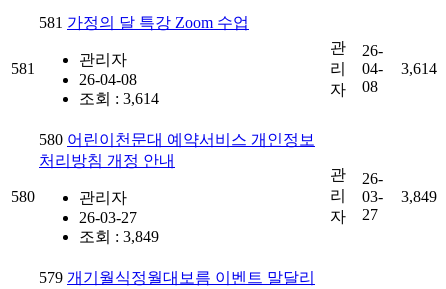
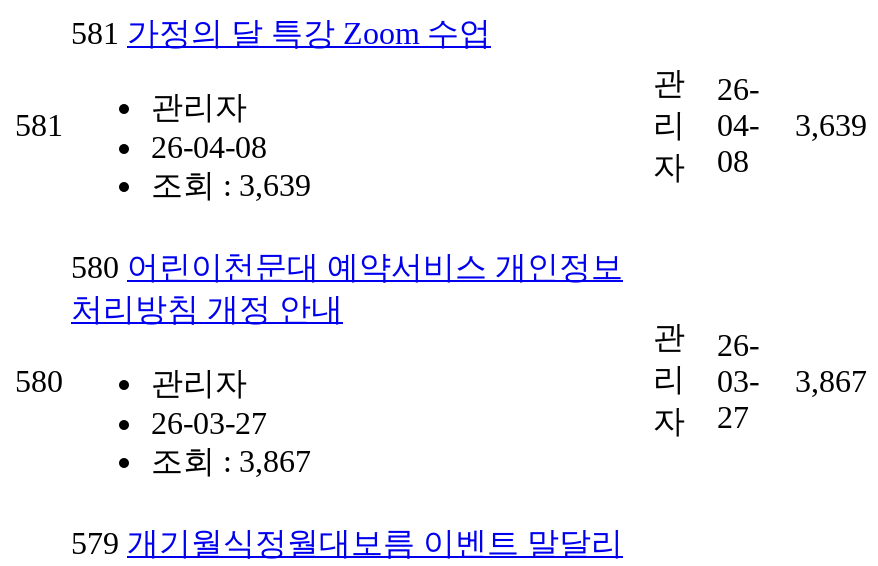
[330,60,437,77] 리 04- 3,614 -> [653,108,867,142] 리 04- 3,639
[79,90,159,107] 조회 : 3,614 -> [151,168,311,202] 조회 : 3,639
[330,187,437,205] 리 03- 3,849 -> [653,362,867,398] 리 03- 3,867
[79,228,159,245] 조회 : 3,849 -> [151,444,311,478] 조회 : 3,867

